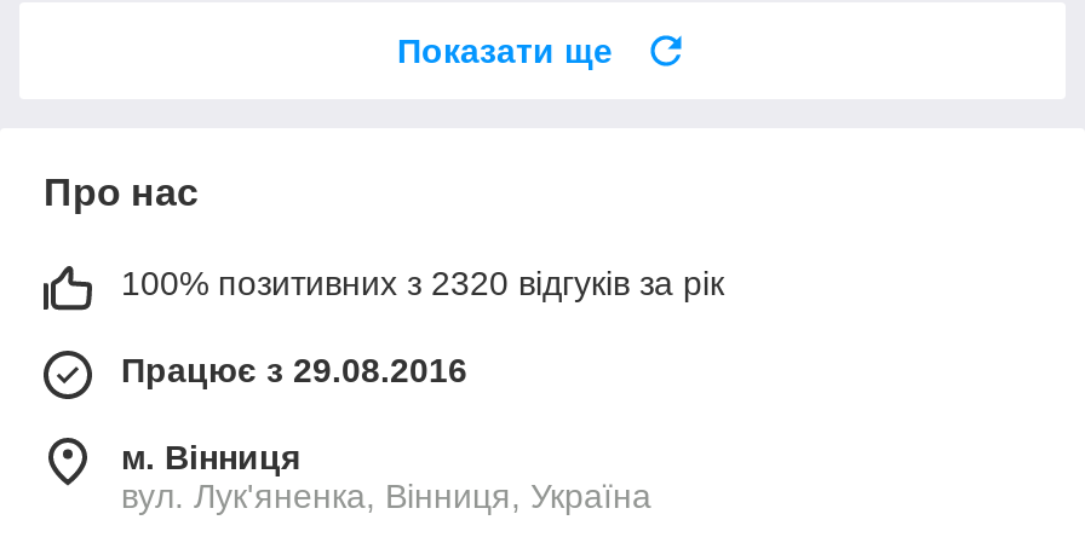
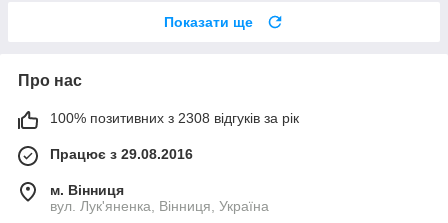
[121,263,724,302] 100% позитивних з 2320 відгуків за рік -> [50,110,299,126] 100% позитивних з 2308 відгуків за рік

